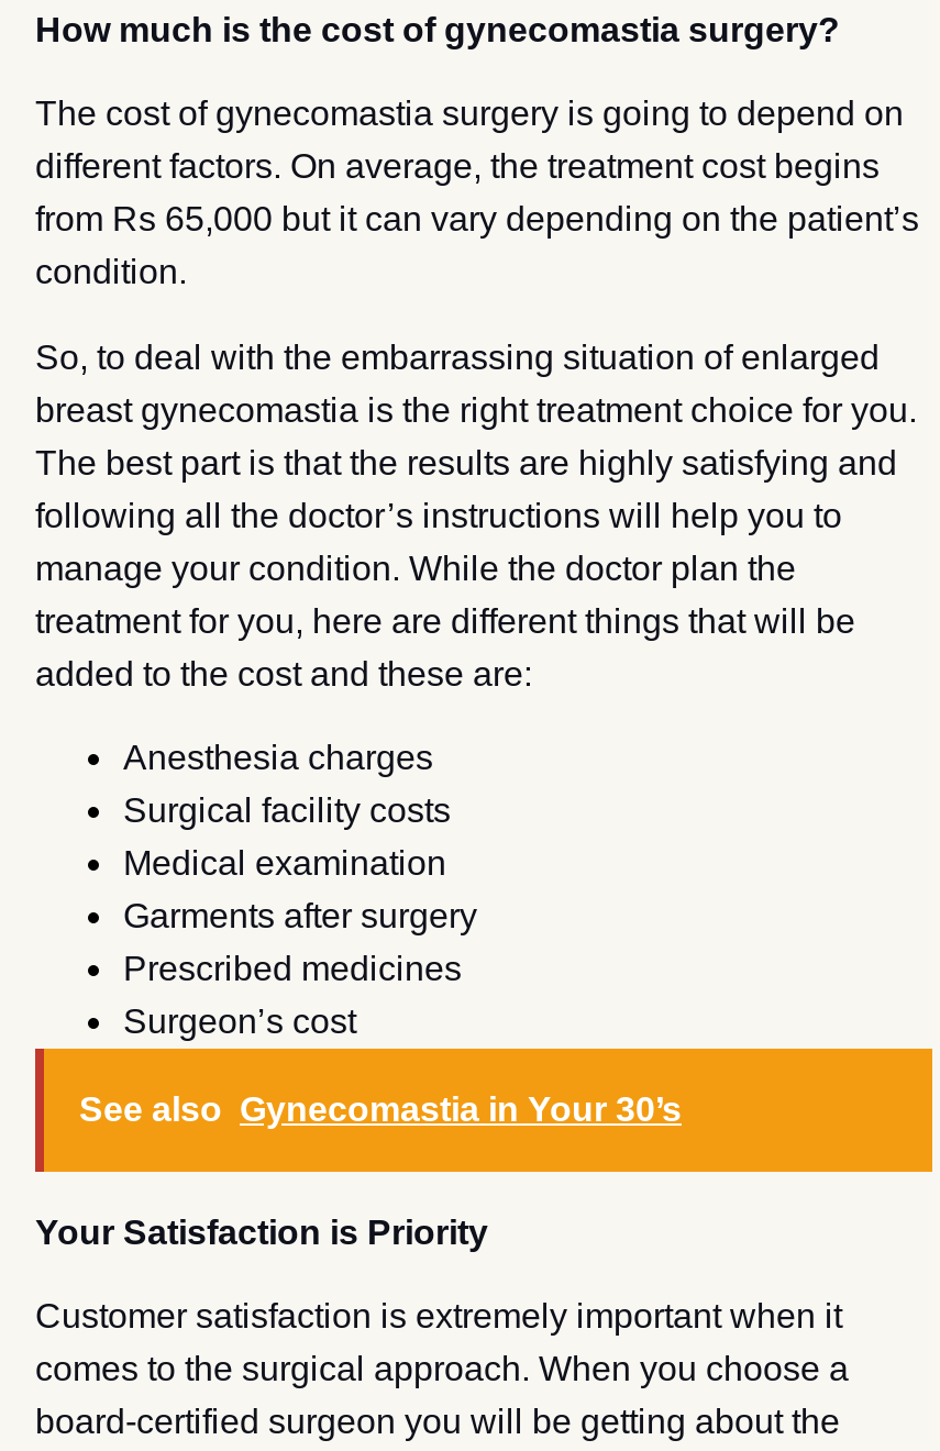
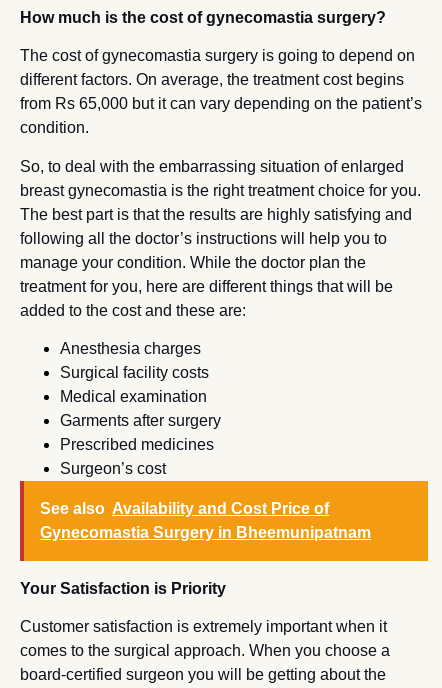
[79,1091,682,1128] See also Gynecomastia in Your 30’s -> [40,500,371,541] See also Availability and Cost Price of | Gynecomastia Surgery in Bheemunipatnam

